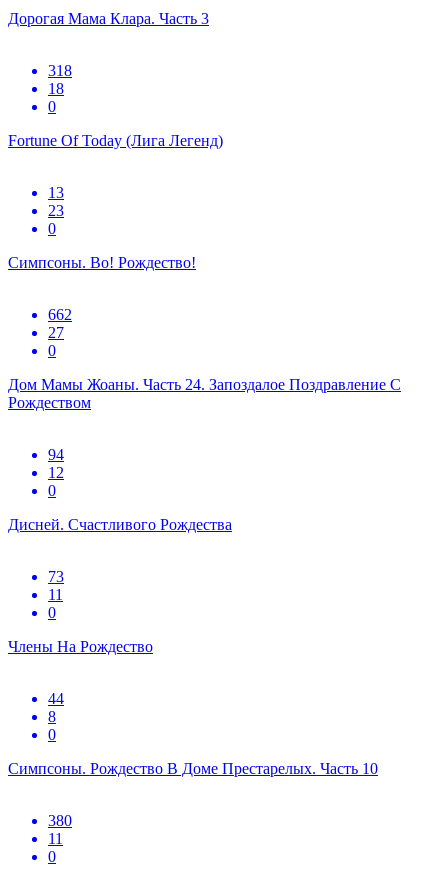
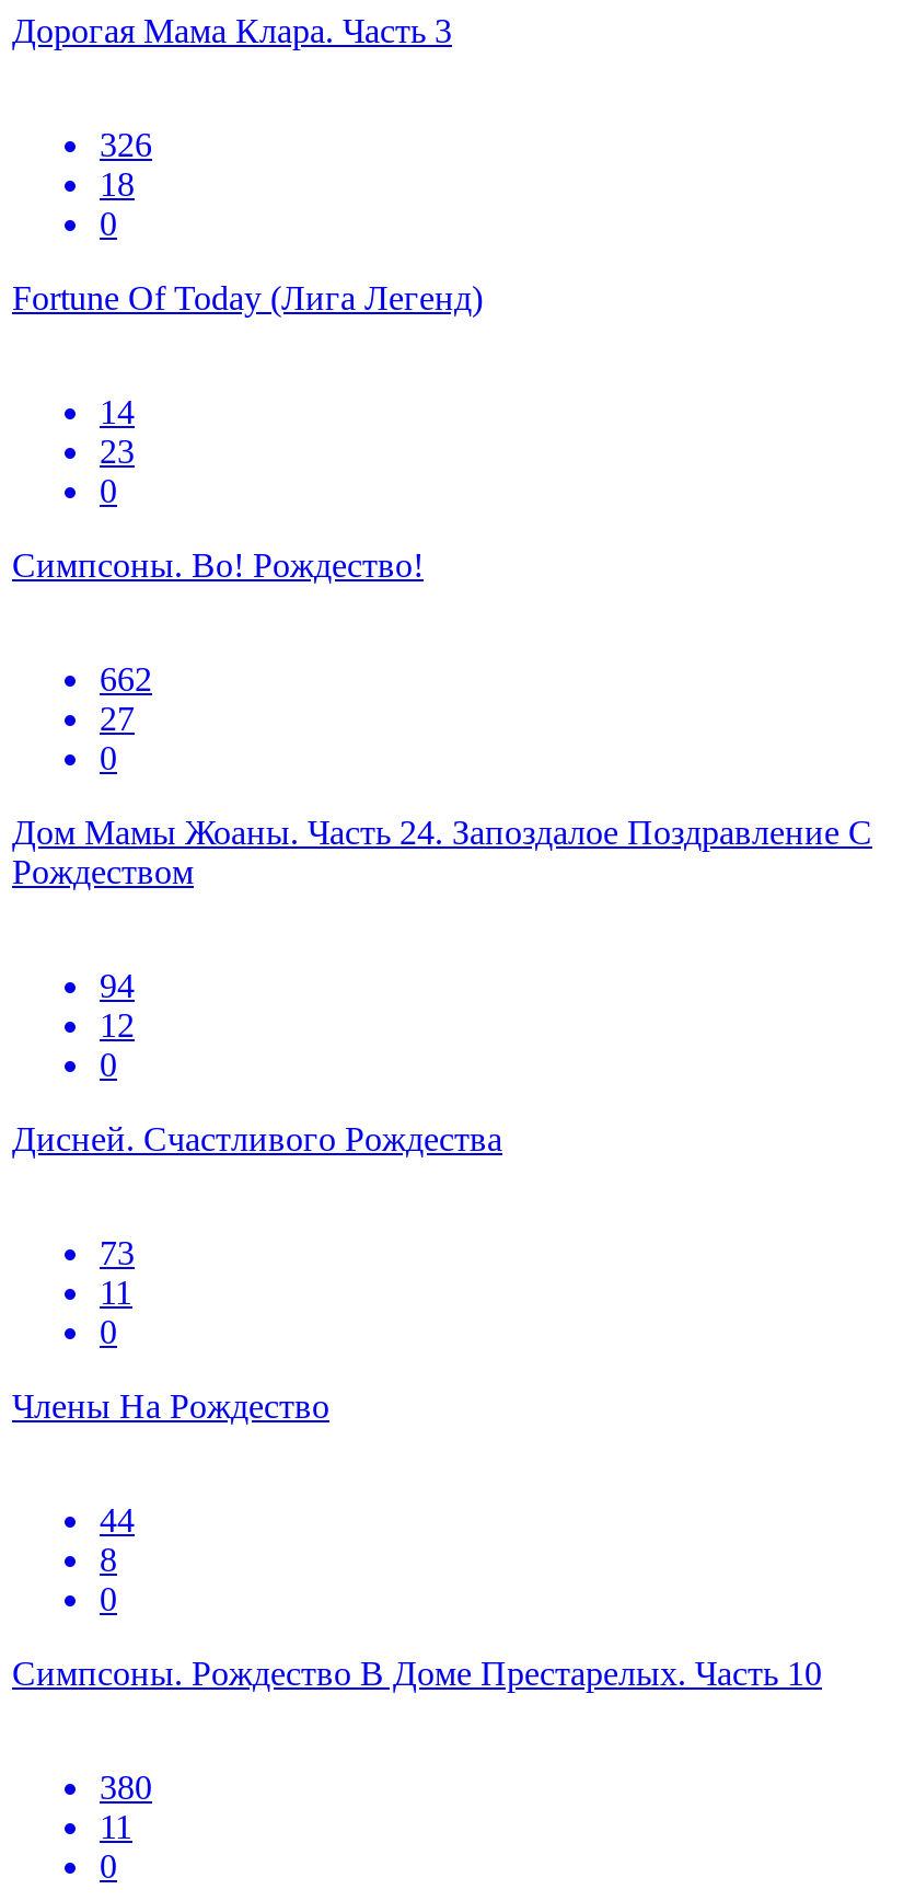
[48,62,72,79] 318 -> [100,125,152,163] 326
[48,184,64,201] 13 -> [100,393,135,430] 14

